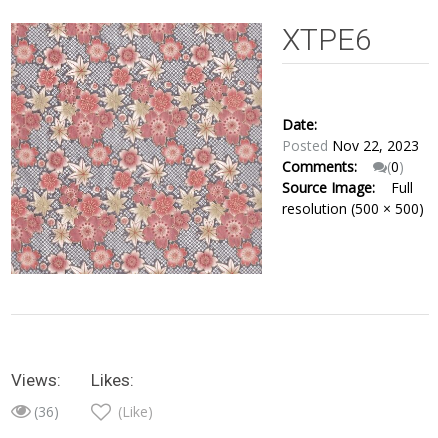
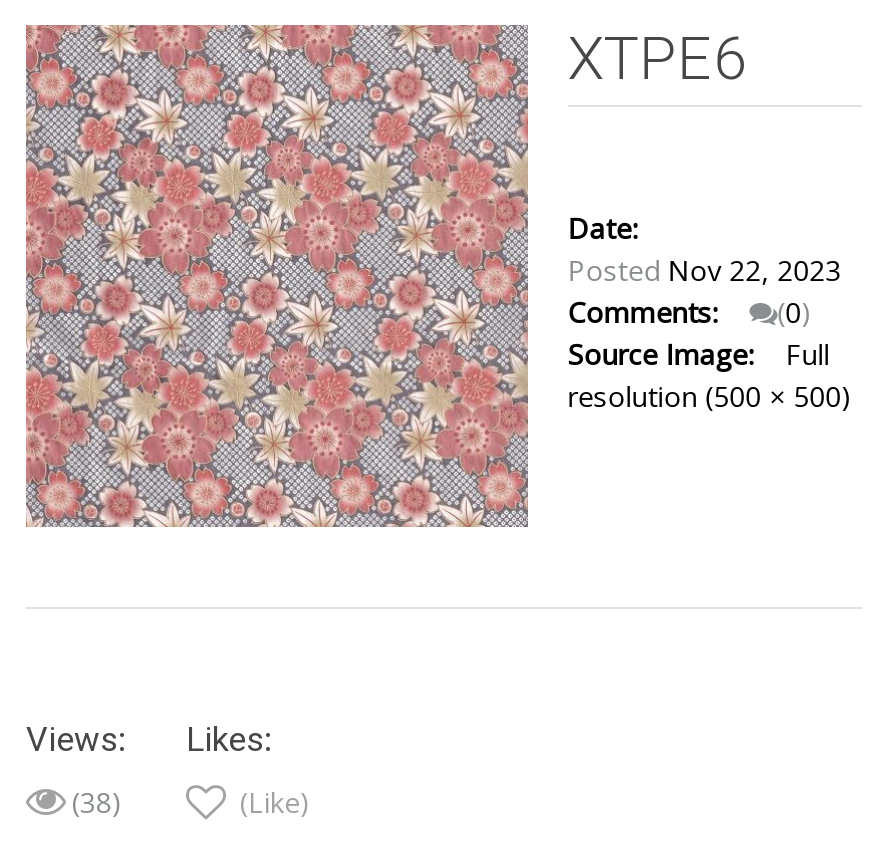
[34,402,59,421] (36) -> [72,783,122,821] (38)

